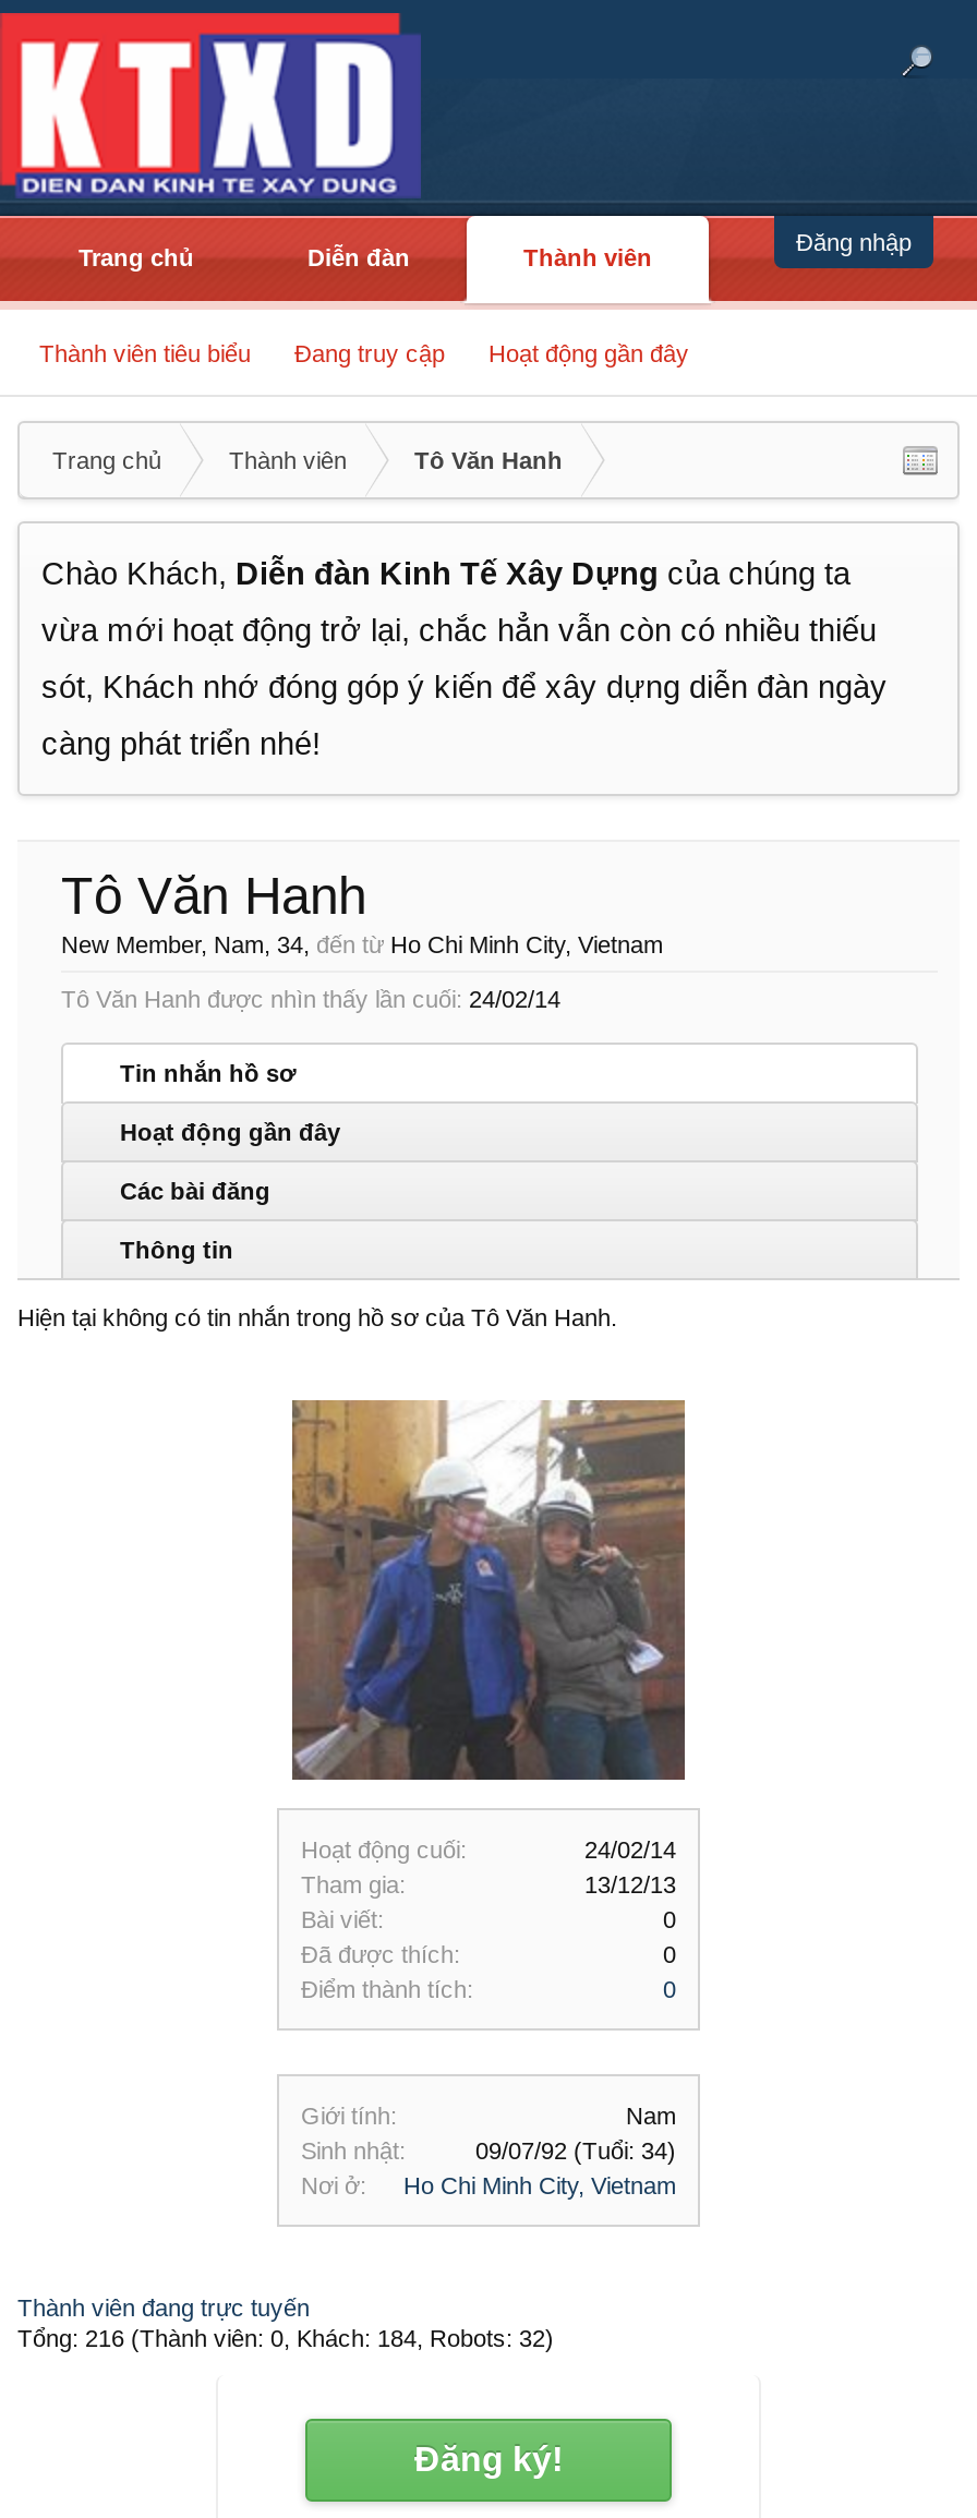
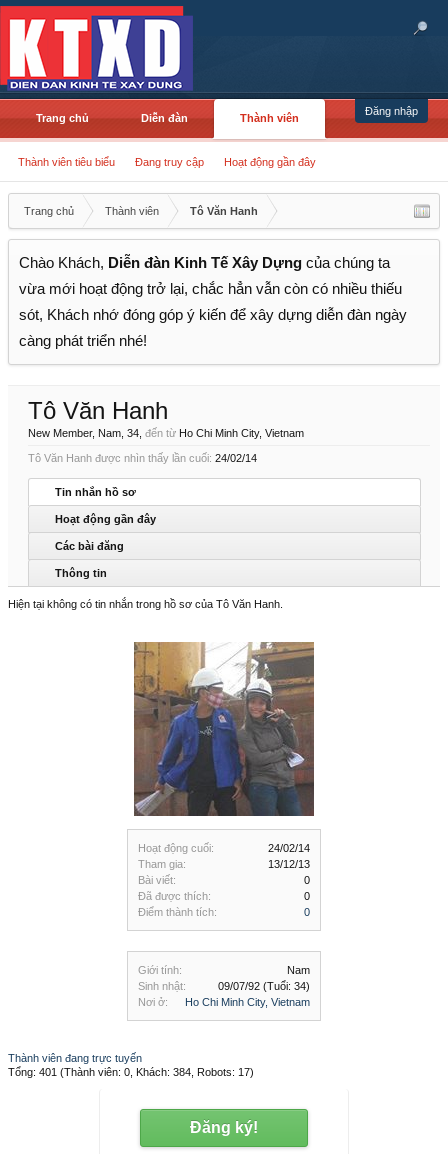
[17,2325,554,2351] Tổng: 216 (Thành viên: 0, Khách: 184, Robots: 32) -> [8,1066,254,1078] Tổng: 401 (Thành viên: 0, Khách: 384, Robots: 17)

